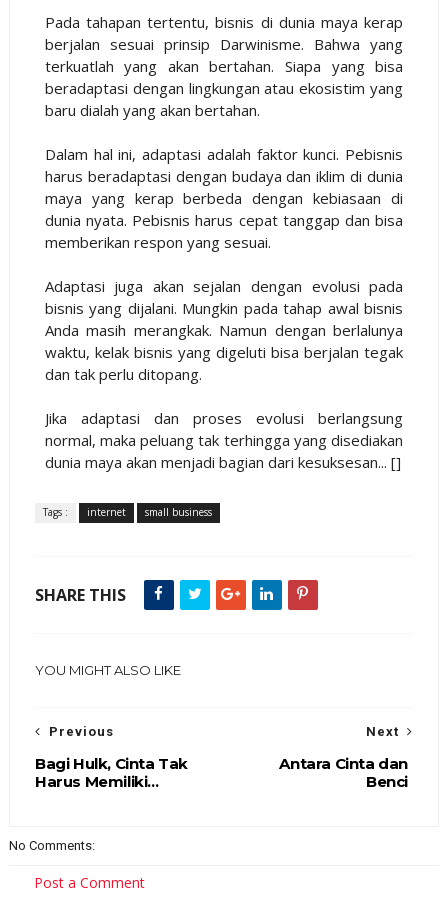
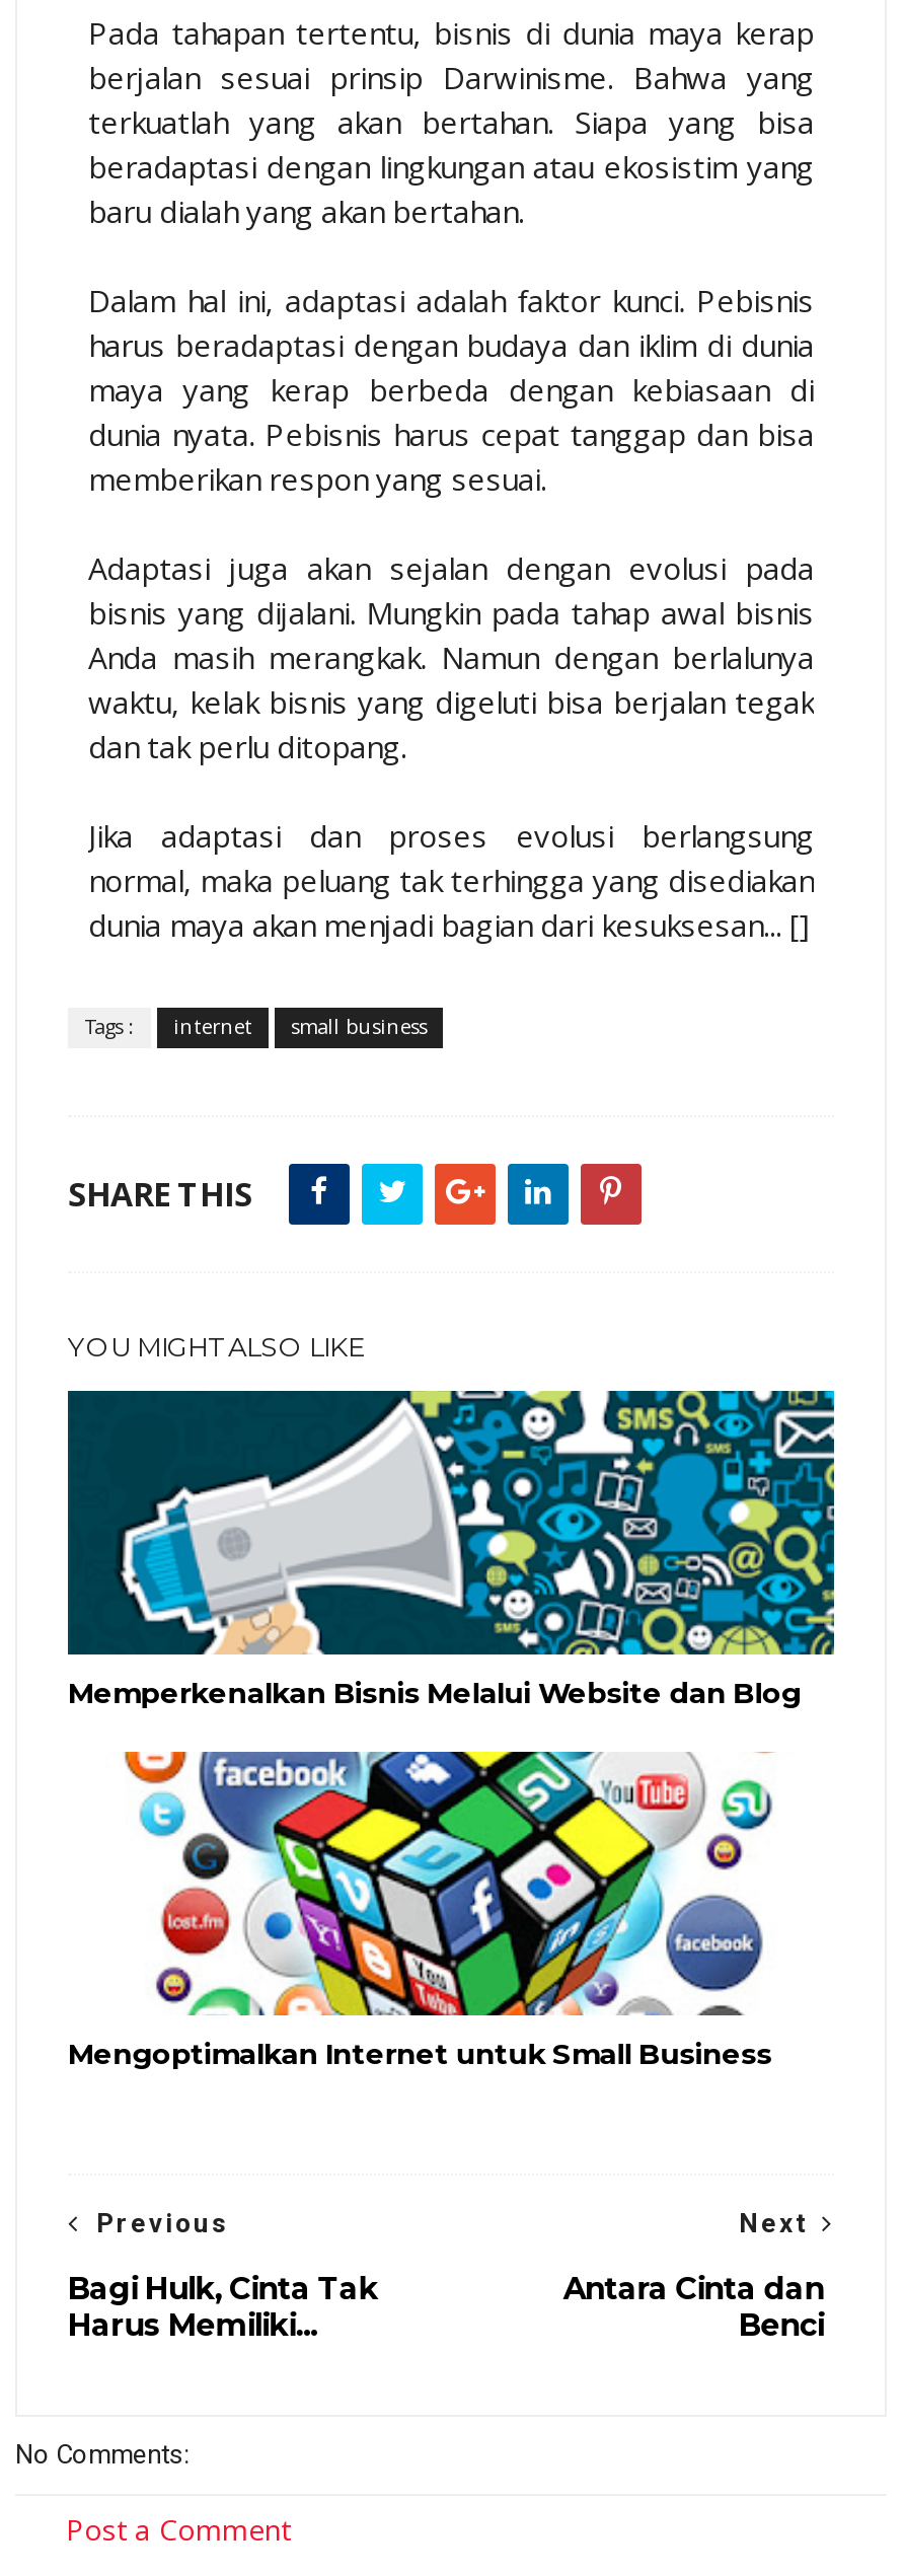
none -> [66,1389,836,1710] [image] | Memperkenalkan Bisnis Melalui Website dan Blog
none -> [68,1750,773,2071] [image] | Mengoptimalkan Internet untuk Small Business

